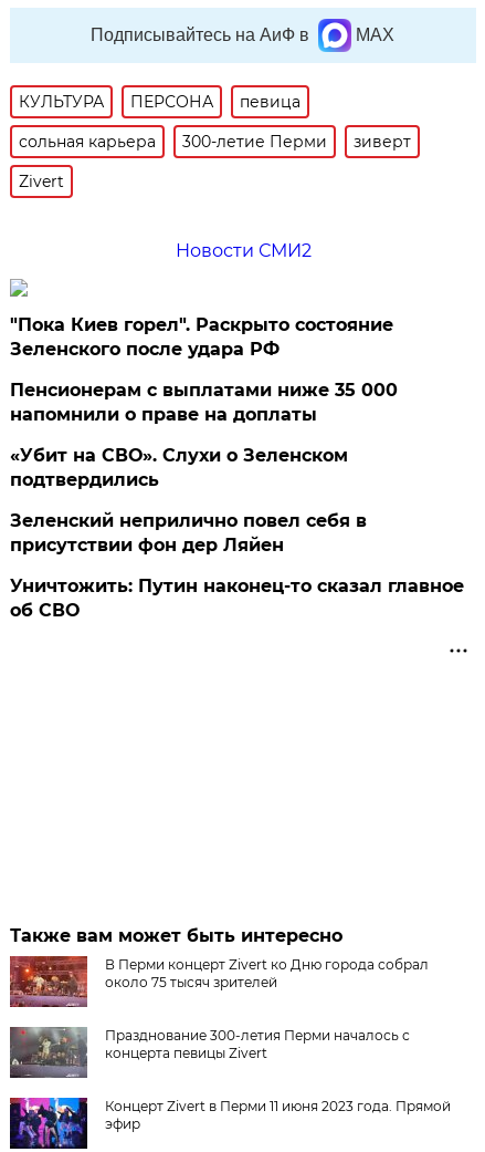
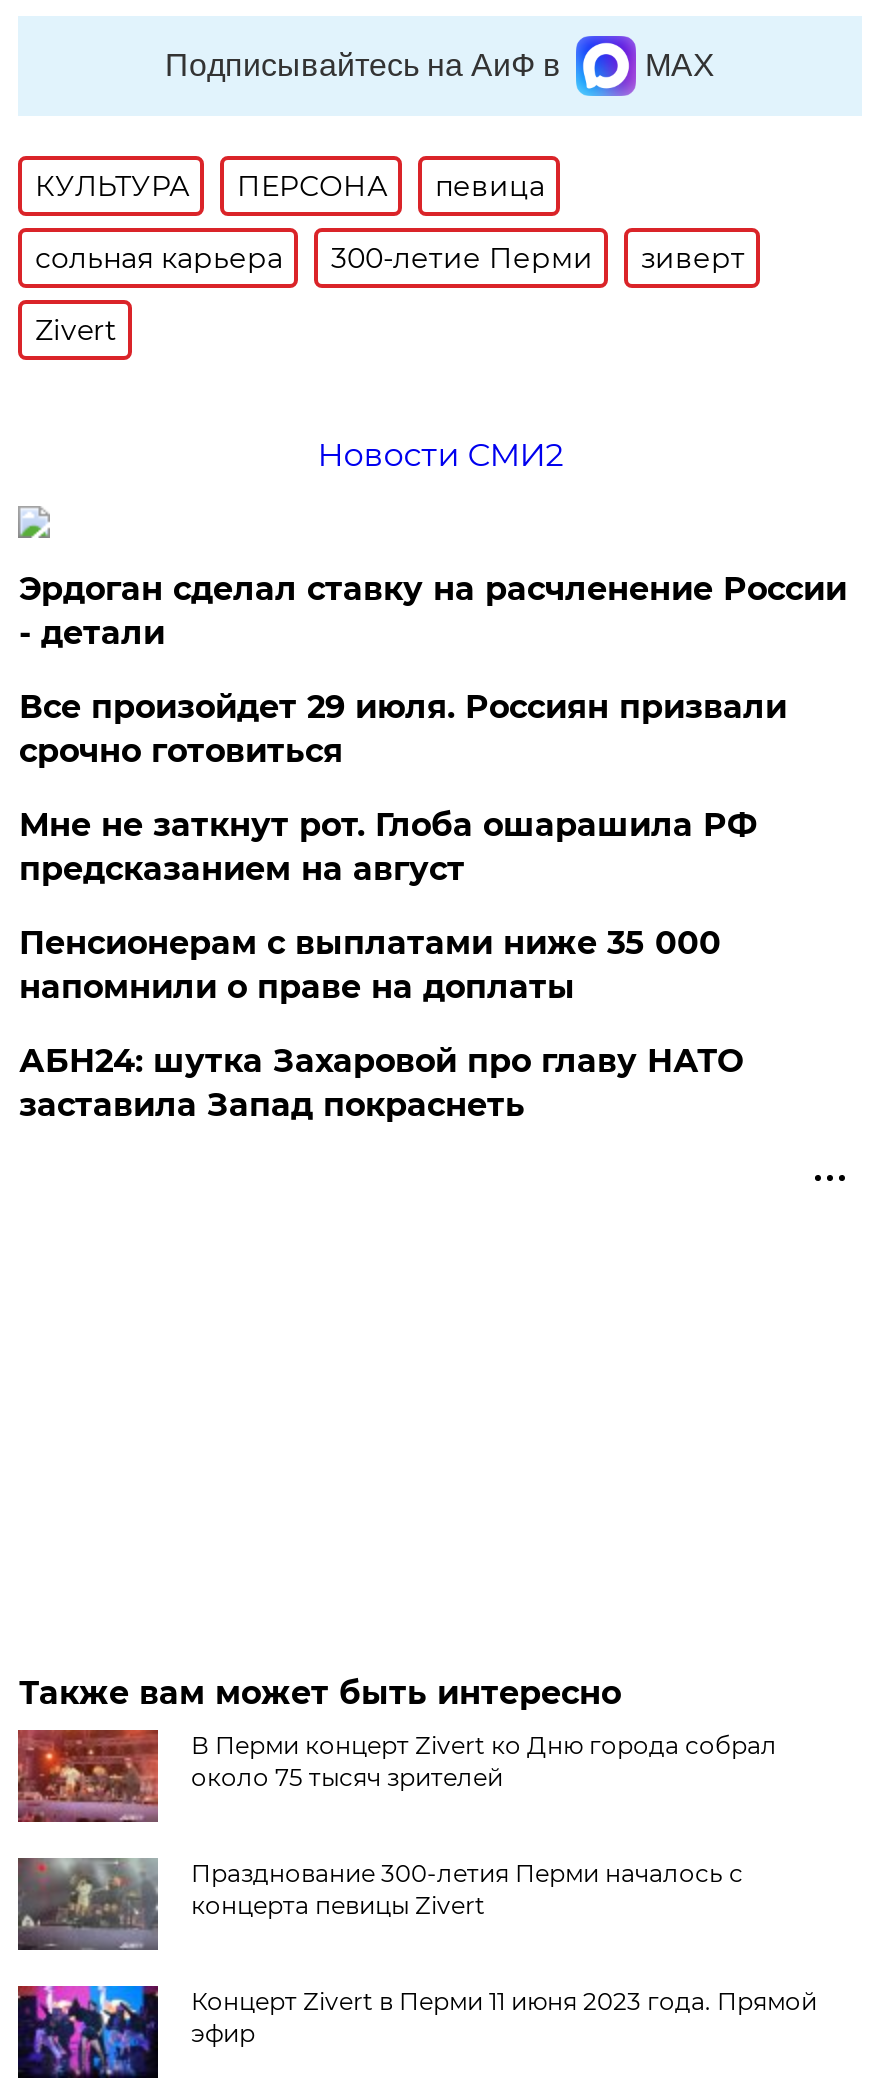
[10,314,394,360] "Пока Киев горел". Раскрыто состояние | Зеленского после удара РФ -> [19,570,847,888] Эрдоган сделал ставку на расчленение России | - детали | Все произойдет 29 июля. Россиян призвали | срочно готовиться | Мне не заткнут рот. Глоба ошарашила РФ | предсказанием на август
moved [10,380,398,425] -> [19,924,721,1006]: Пенсионерам с выплатами ниже 35 000 | напомнили о праве на доплаты
[10,445,464,621] «Убит на СВО». Слухи о Зеленском | подтвердились | Зеленский неприлично повел cебя в | присутствии фон дер Ляйен | Уничтожить: Путин наконец-то сказал главное | об СВО -> [19,1042,743,1124] АБН24: шутка Захаровой про главу НАТО | заставила Запад покраснеть

